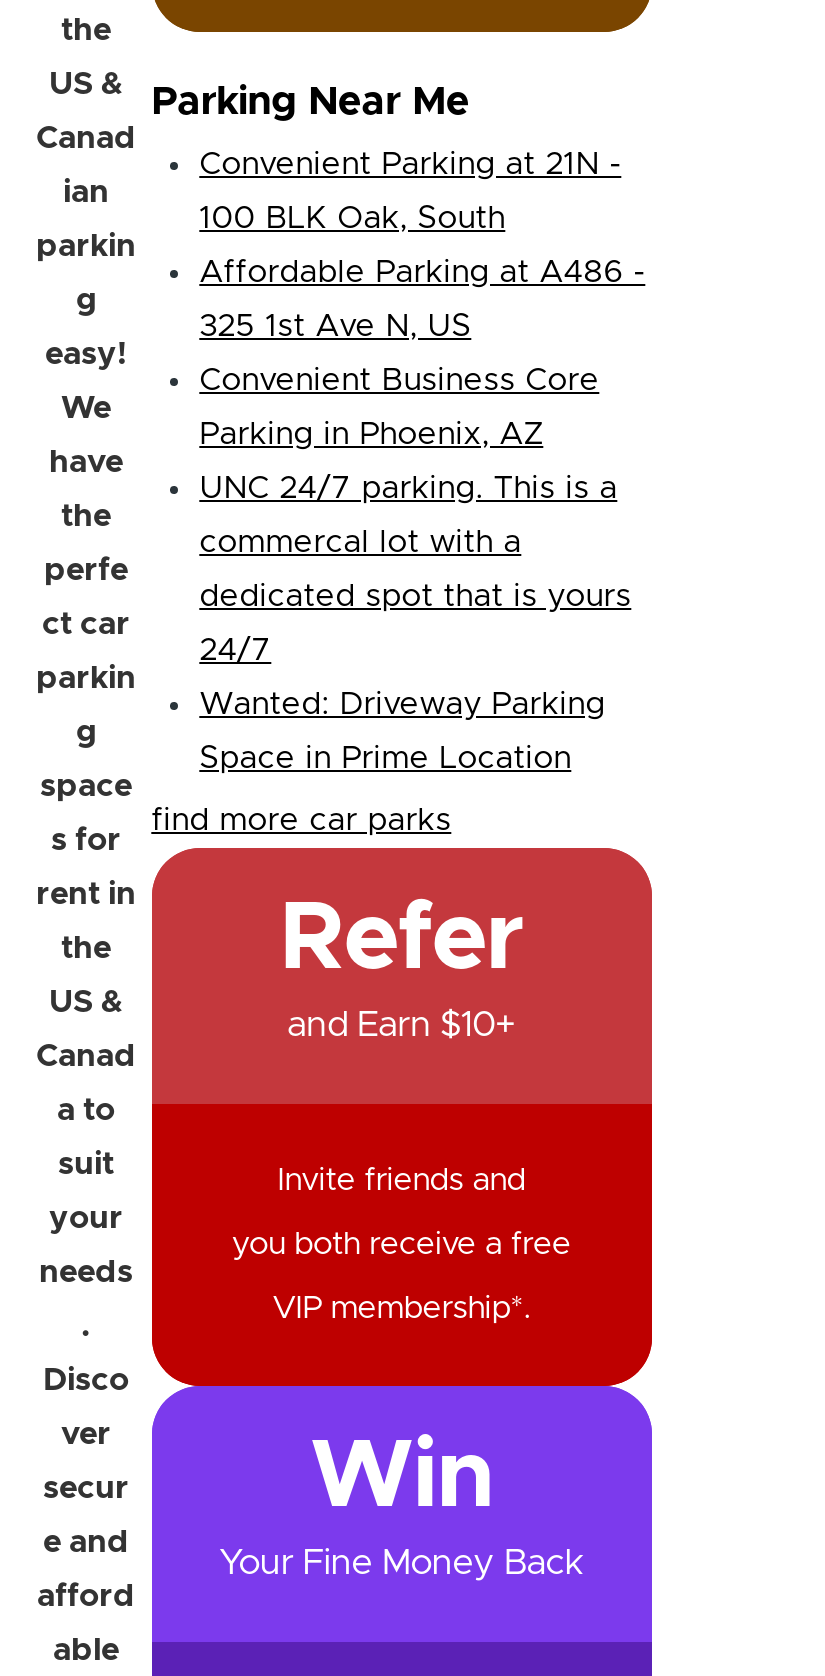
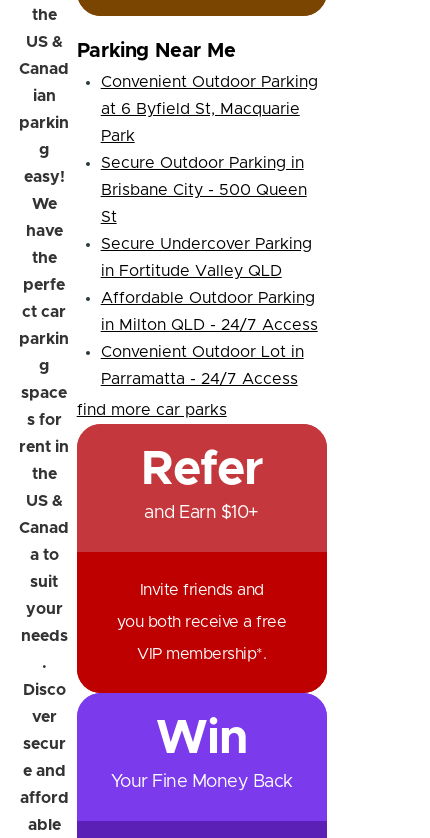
[199,147,621,179] Convenient Parking at 21N - -> [101,74,318,90] Convenient Outdoor Parking
[199,201,505,233] 100 BLK Oak, South -> [101,101,300,117] at 6 Byfield St, Macquarie
[199,255,645,287] Affordable Parking at A486 - -> [101,128,135,144] Park
[199,309,471,341] 325 1st Ave N, US -> [101,155,304,171] Secure Outdoor Parking in
[199,363,599,395] Convenient Business Core -> [101,182,307,198] Brisbane City - 500 Queen
[199,417,543,449] Parking in Phoenix, AZ -> [101,209,117,225] St
[199,471,617,503] UNC 24/7 parking. This is a -> [101,236,312,252] Secure Undercover Parking
[199,525,521,557] commercal lot with a -> [101,263,282,279] in Fortitude Valley QLD
[199,579,631,611] dedicated spot that is yours -> [101,290,315,306] Affordable Outdoor Parking
[199,633,271,665] 24/7 -> [101,317,318,333] in Milton QLD - 24/7 Access
[199,687,605,719] Wanted: Driveway Parking -> [101,344,304,360] Convenient Outdoor Lot in
[199,741,571,773] Space in Prime Location -> [101,371,298,387] Parramatta - 24/7 Access

